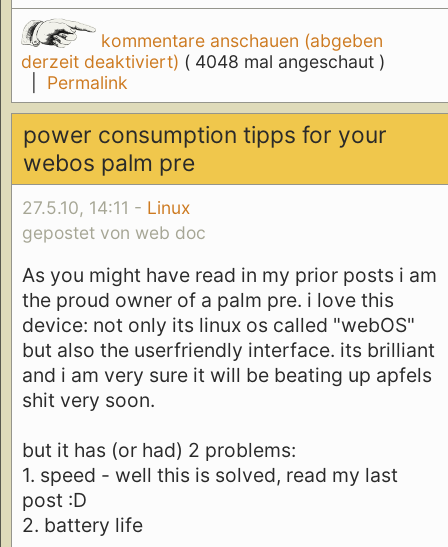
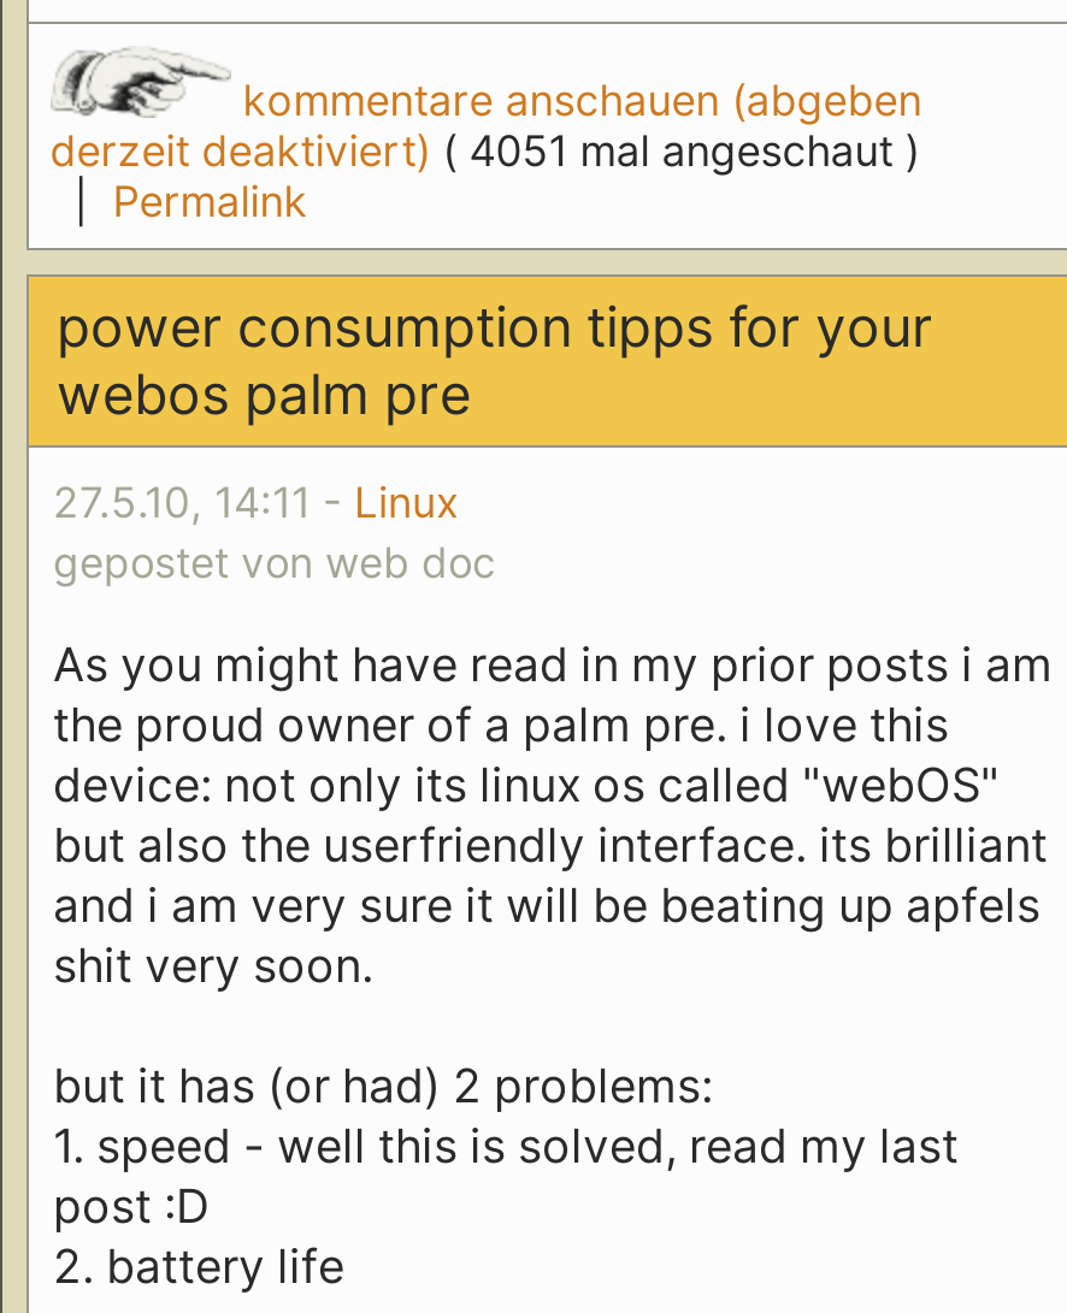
[21,52,385,73] derzeit deaktiviert) ( 4048 mal angeschaut ) -> [50,127,920,177] derzeit deaktiviert) ( 4051 mal angeschaut )

